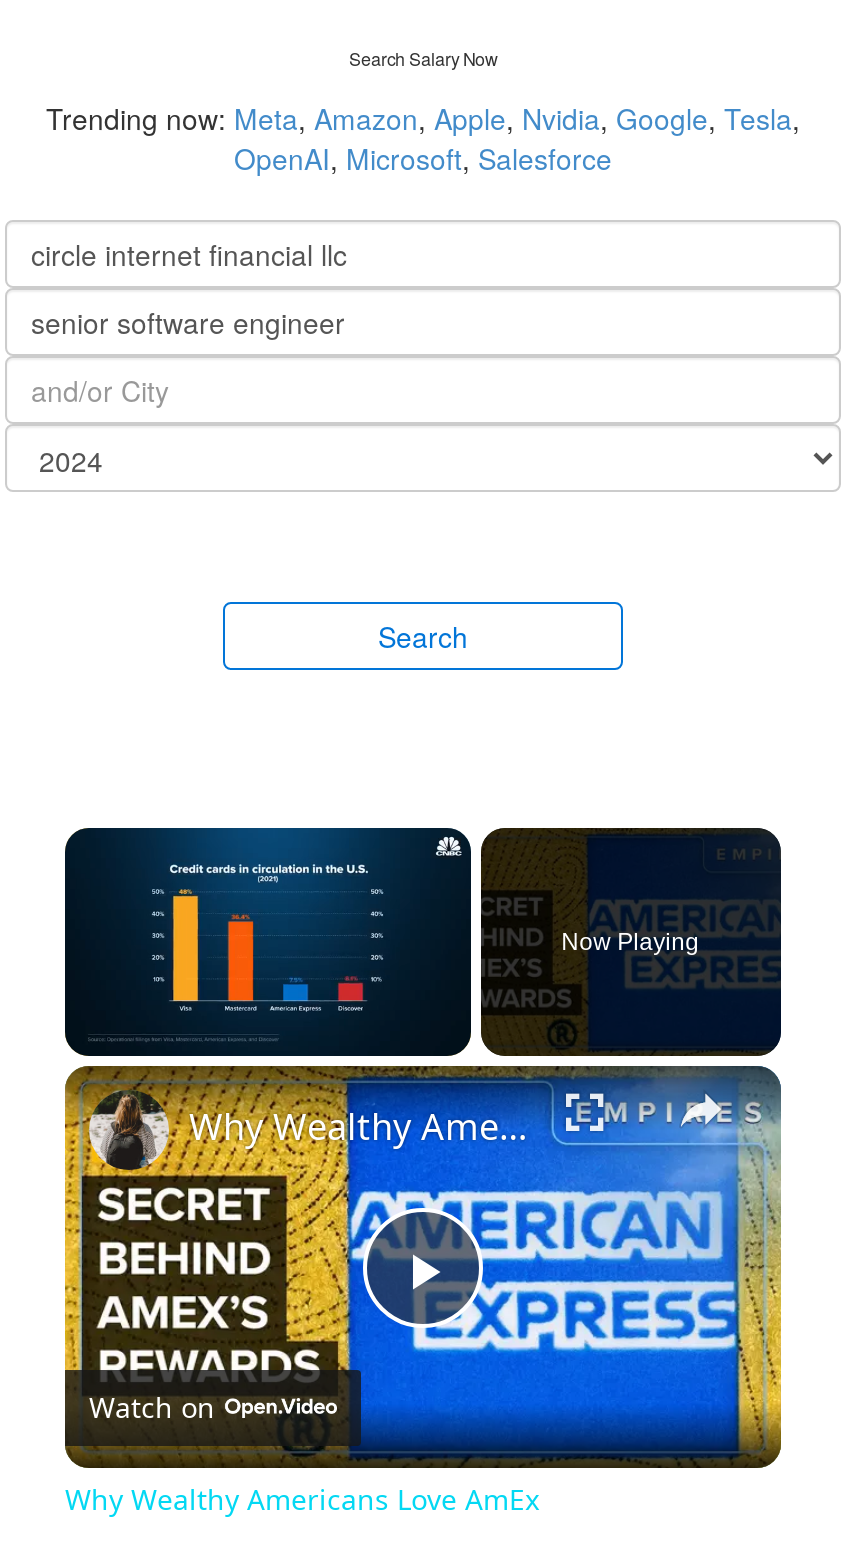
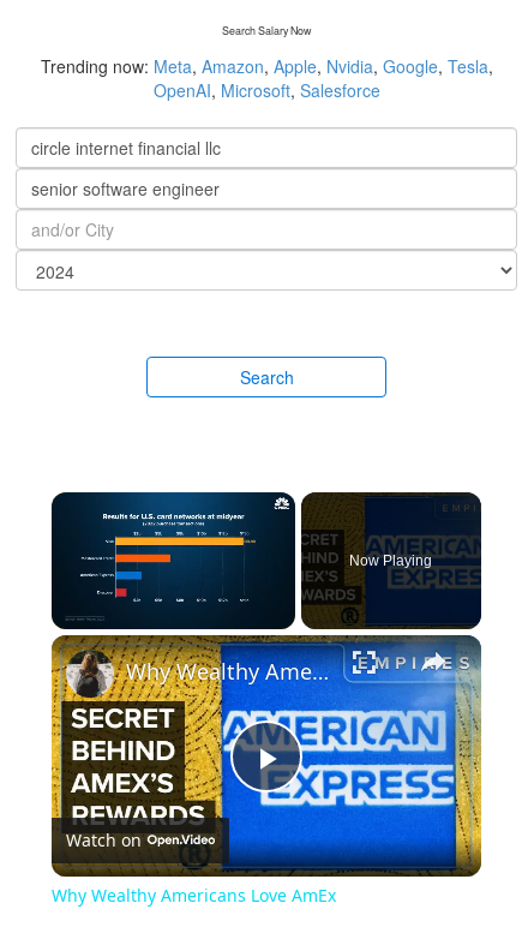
[115,864,401,1012] [image] -> [80,513,256,603] [image]

